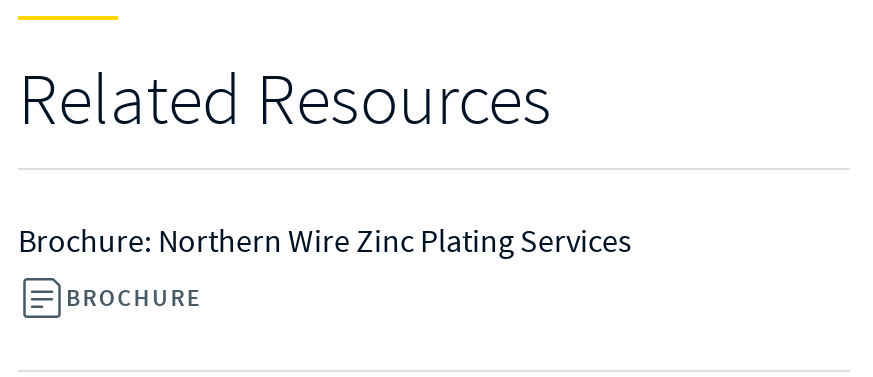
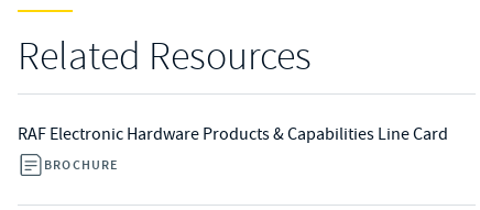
[18,222,632,262] Brochure: Northern Wire Zinc Plating Services -> [18,123,448,145] RAF Electronic Hardware Products & Capabilities Line Card

